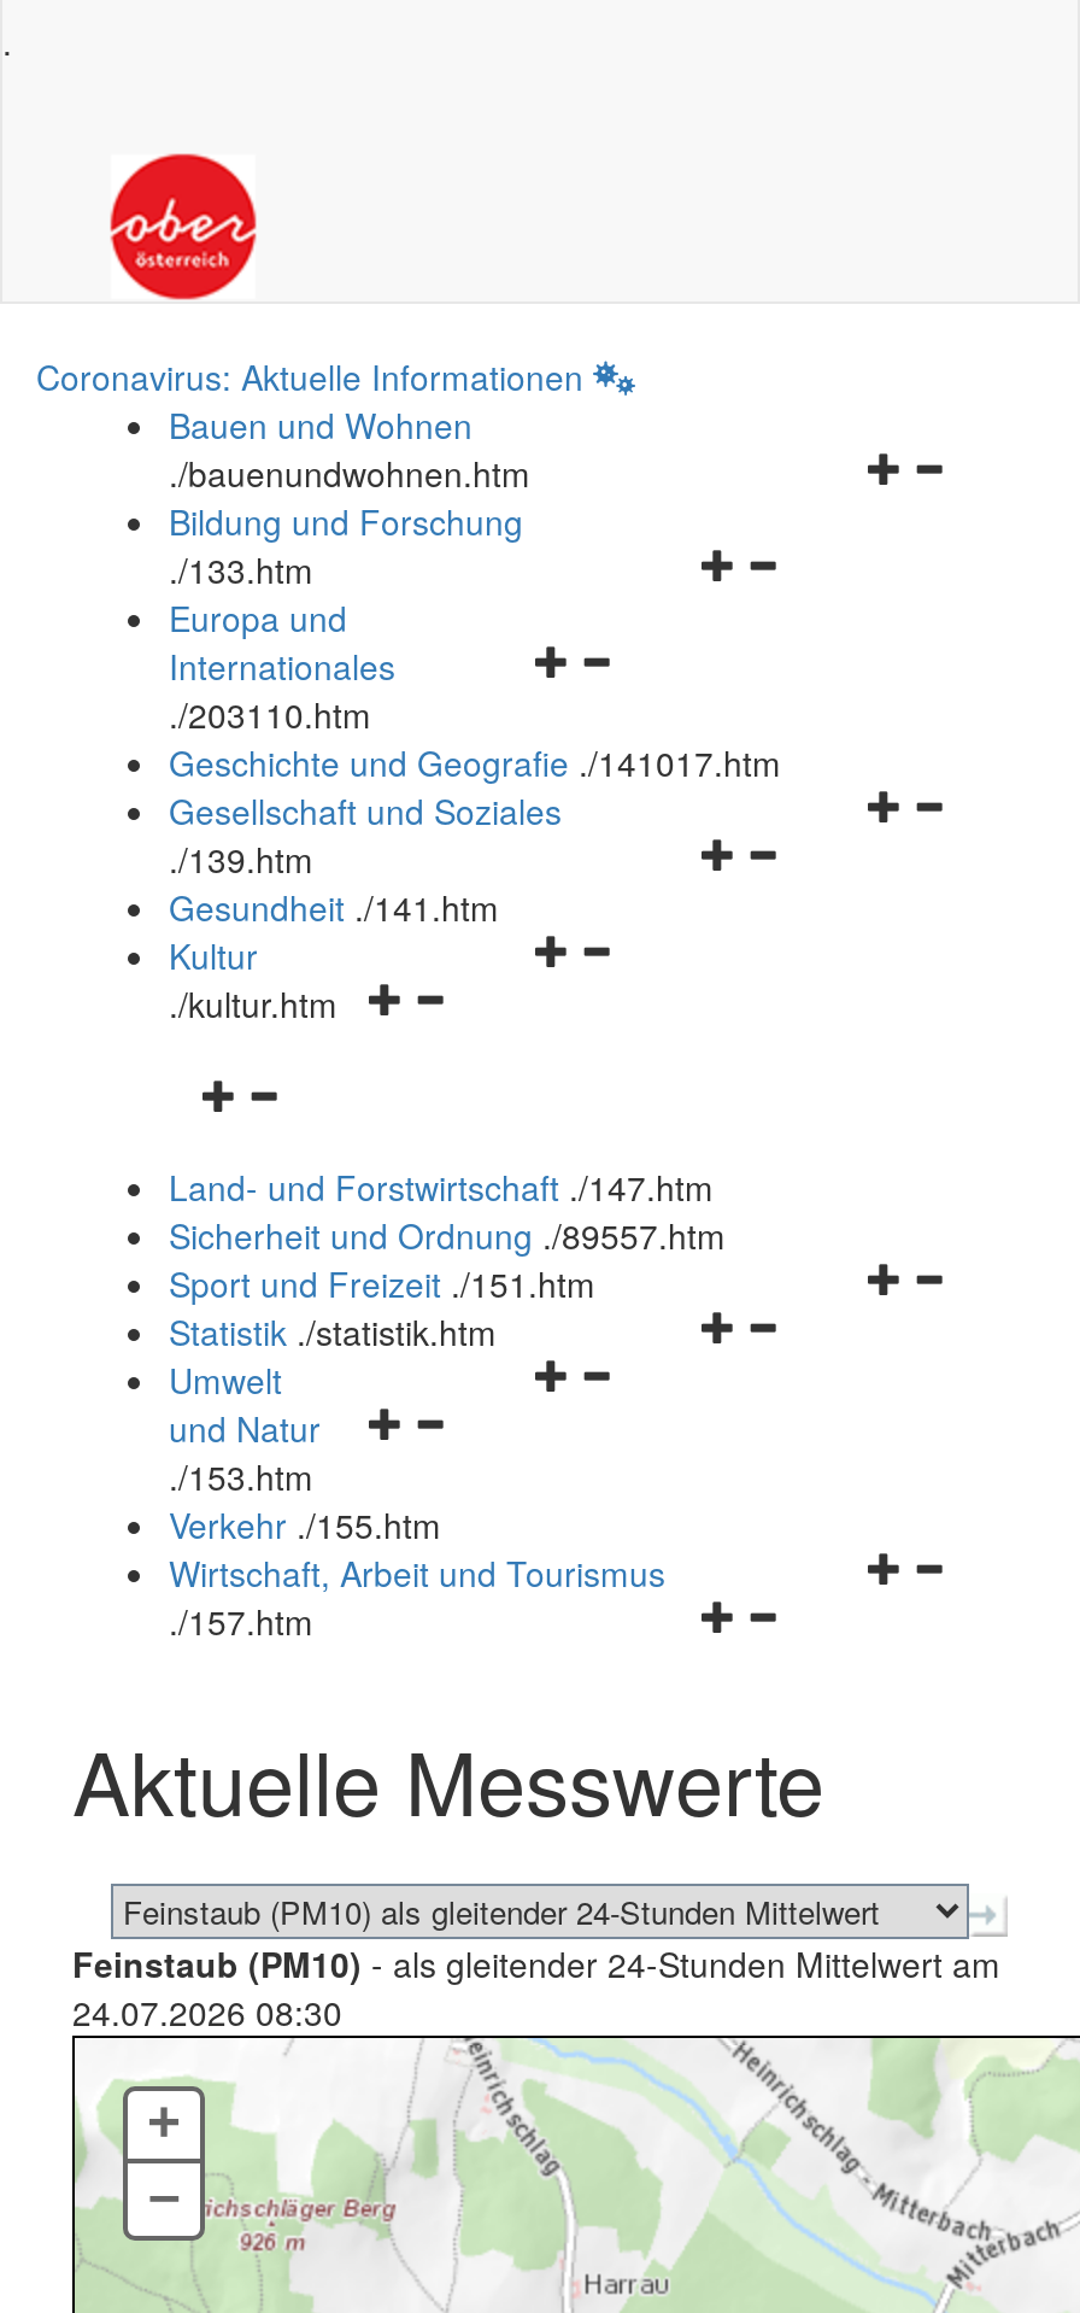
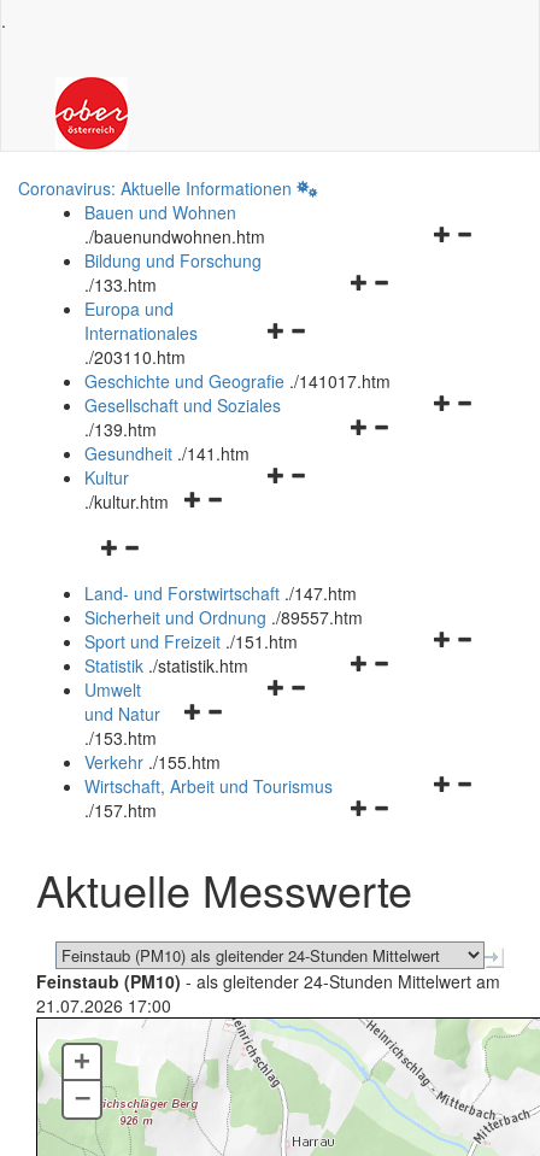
[72,1987,342,2036] 24.07.2026 08:30 -> [36,993,171,1017] 21.07.2026 17:00

